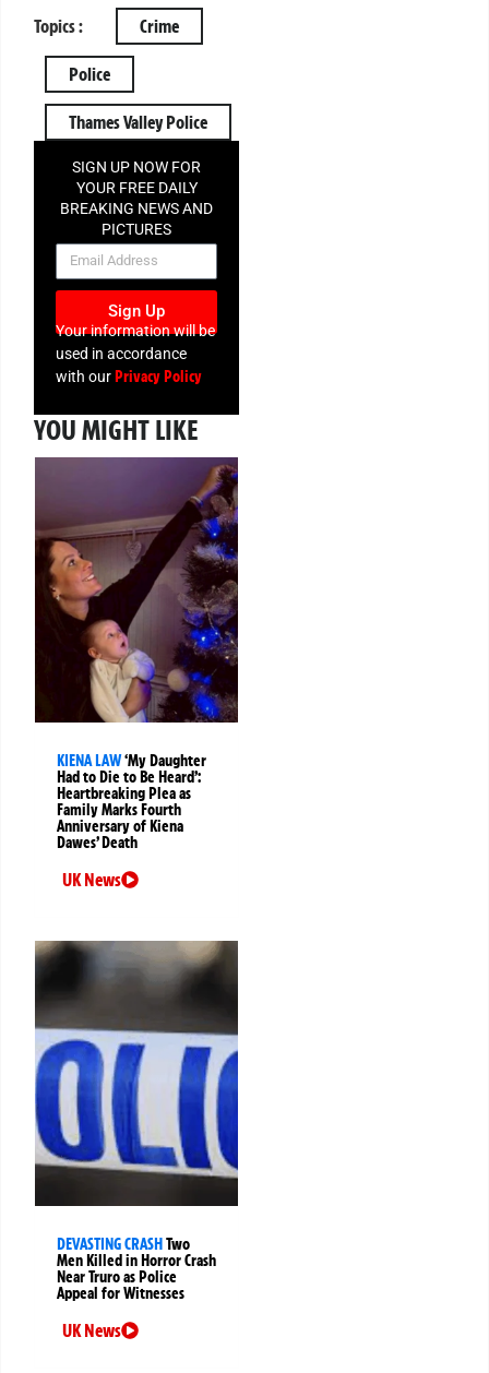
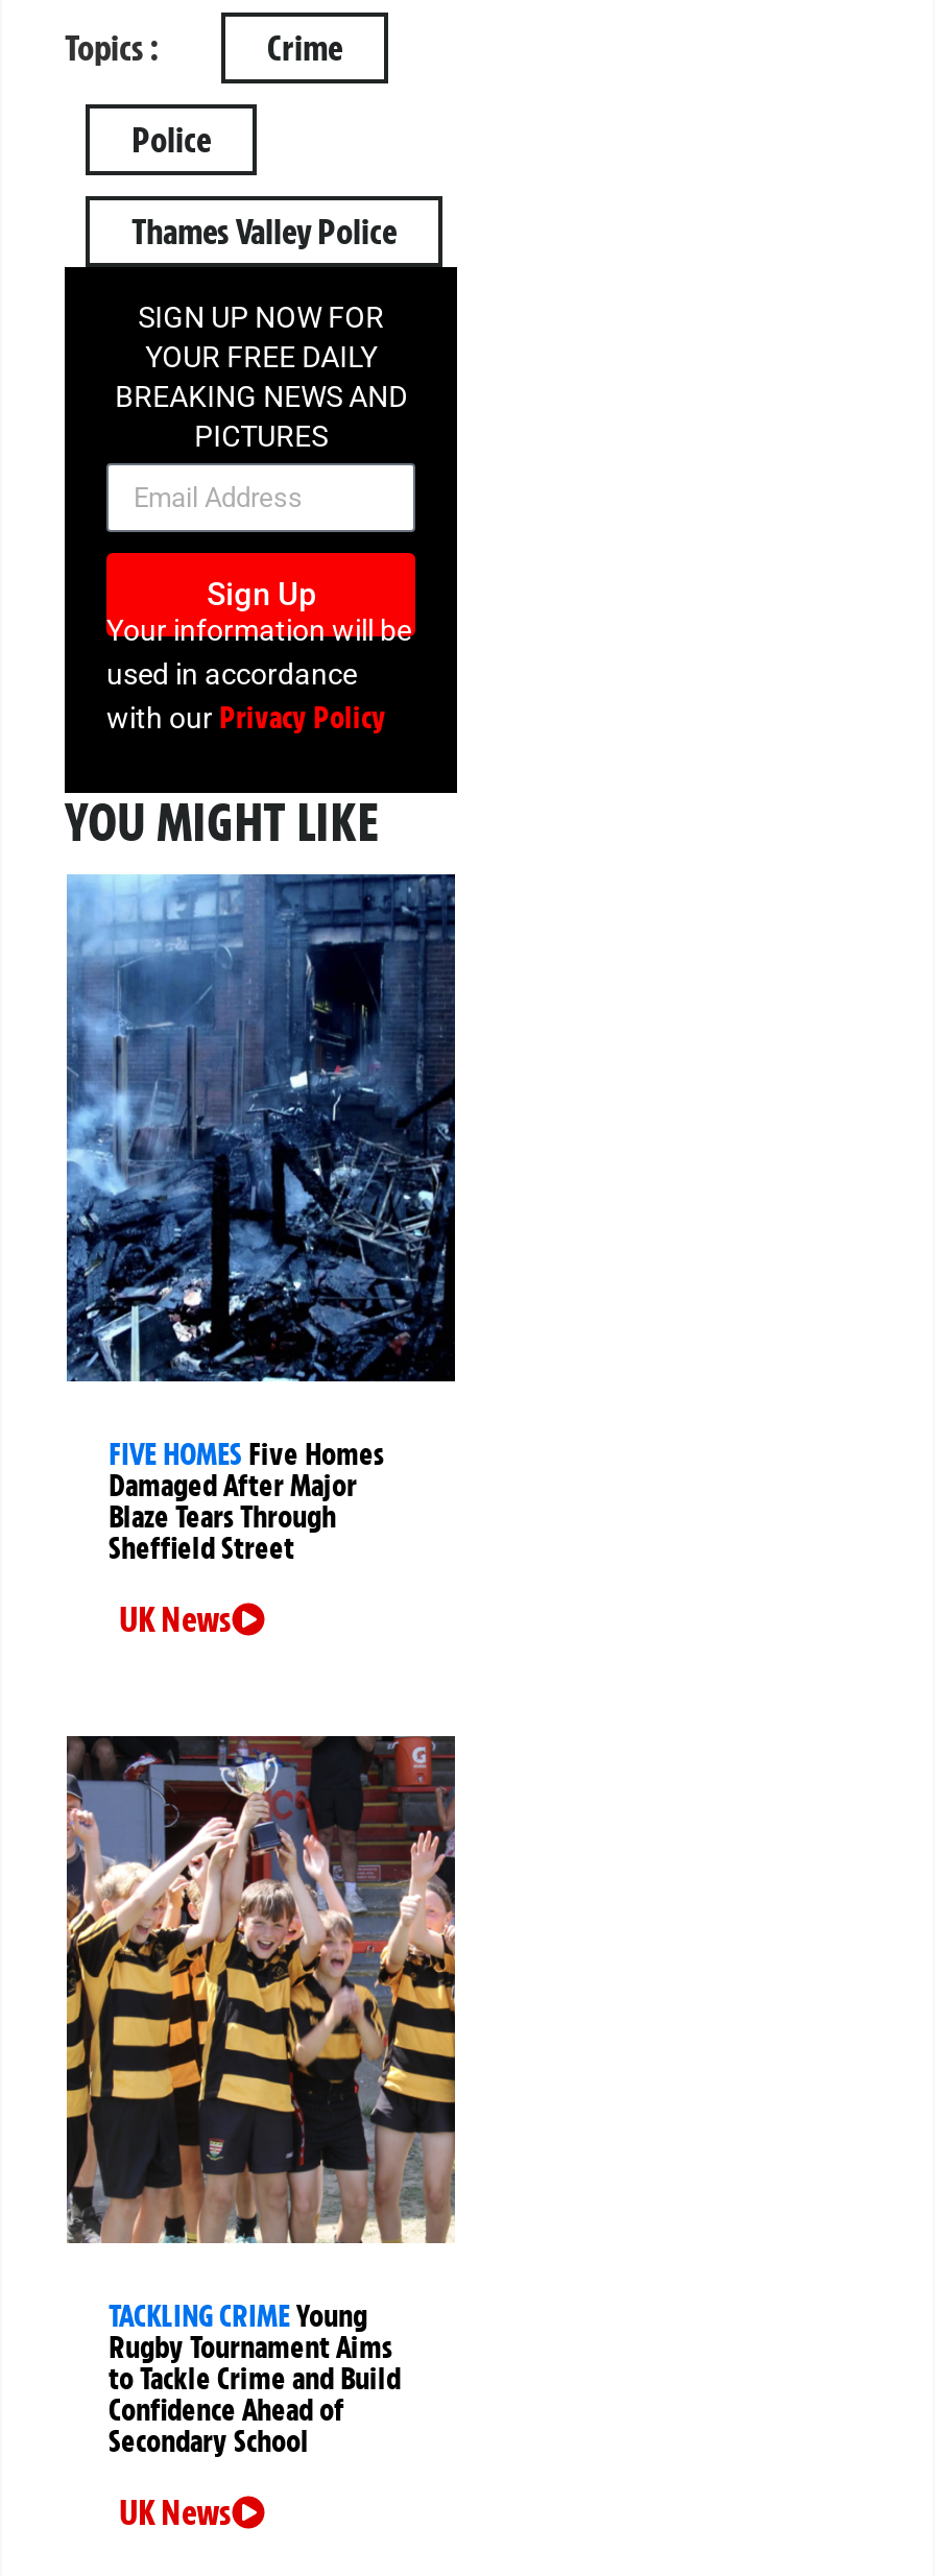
[34,457,238,853] [image] | KIENA LAW ‘My Daughter | Had to Die to Be Heard’: | Heartbreaking Plea as | Family Marks Fourth | Anniversary of Kiena | Dawes’ Death -> [65,873,455,1567] [image] | FIVE HOMES Five Homes | Damaged After Major | Blaze Tears Through | Sheffield Street
[34,941,239,1303] [image] | DEVASTING CRASH Two | Men Killed in Horror Crash | Near Truro as Police | Appeal for Witnesses -> [65,1735,457,2460] [image] | TACKLING CRIME Young | Rugby Tournament Aims | to Tackle Crime and Build | Confidence Ahead of | Secondary School

